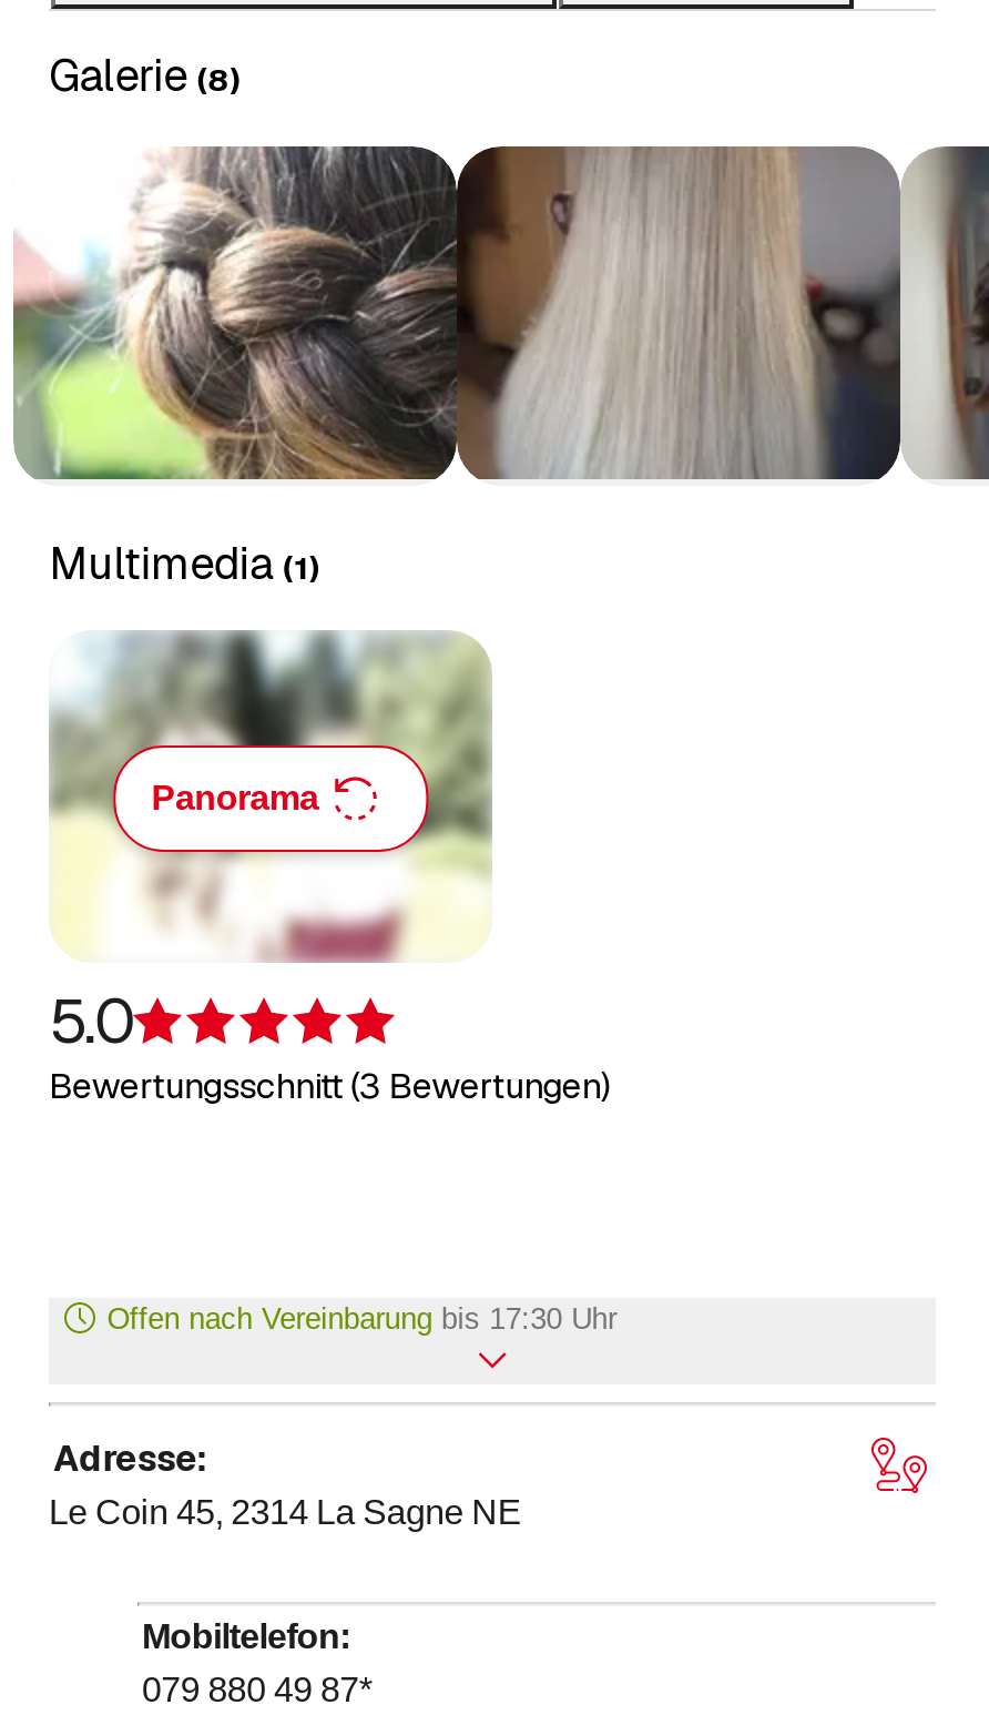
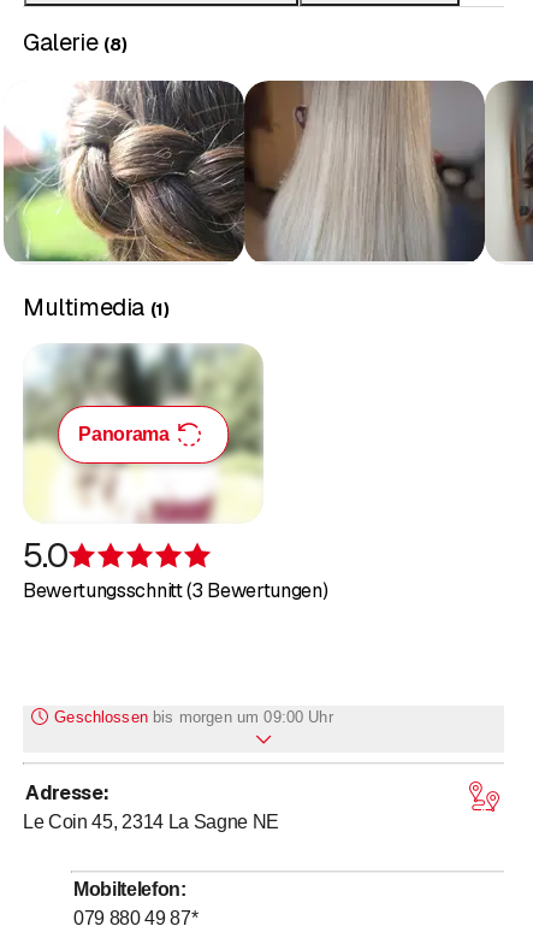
[107,1302,617,1335] Offen nach Vereinbarung bis 17:30 Uhr -> [54,708,333,726] Geschlossen bis morgen um 09:00 Uhr

